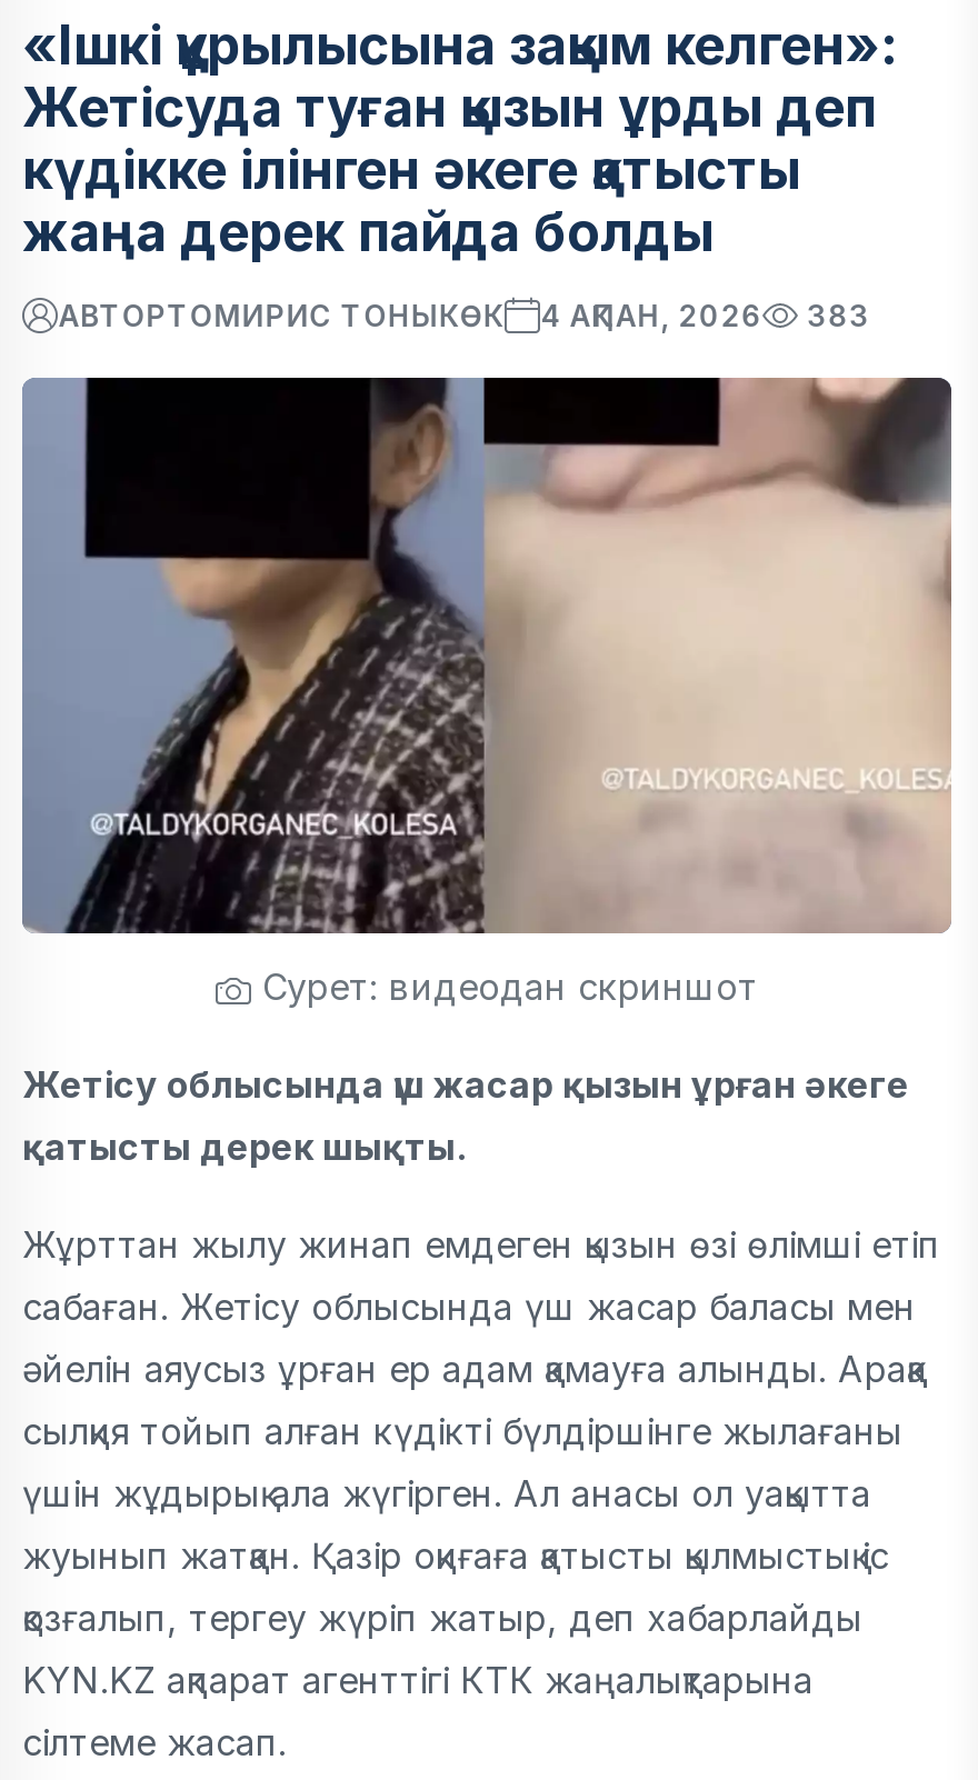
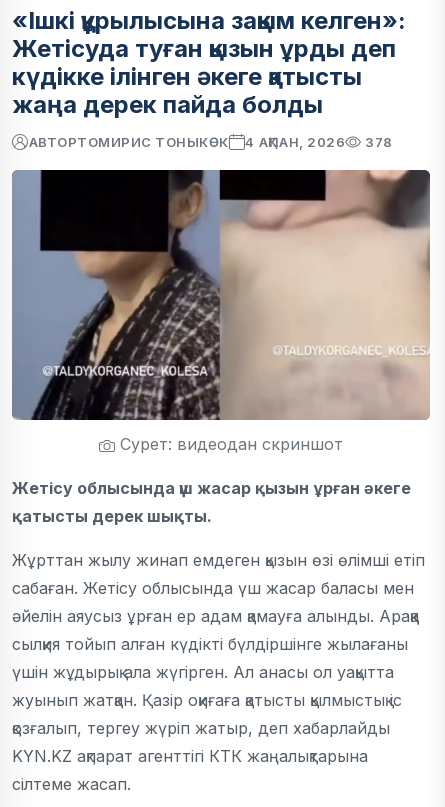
[59,298,871,333] АВТОРТОМИРИС ТОНЫКӨК 4 АҚПАН, 2026 383 -> [28,134,393,150] АВТОРТОМИРИС ТОНЫКӨК 4 АҚПАН, 2026 378

